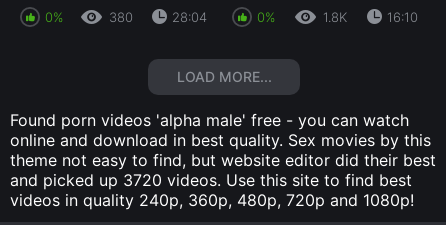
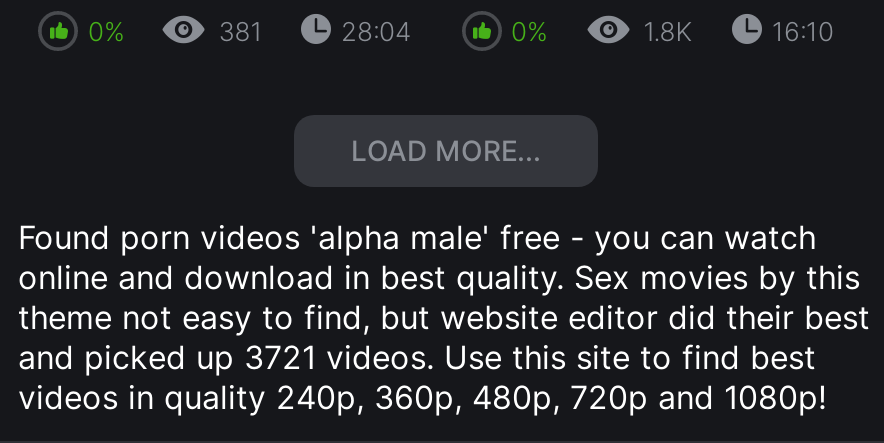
[109,9,133,25] 380 -> [218,14,262,46] 381
[10,170,412,190] and picked up 3720 videos. Use this site to find best -> [18,337,816,377] and picked up 3721 videos. Use this site to find best

